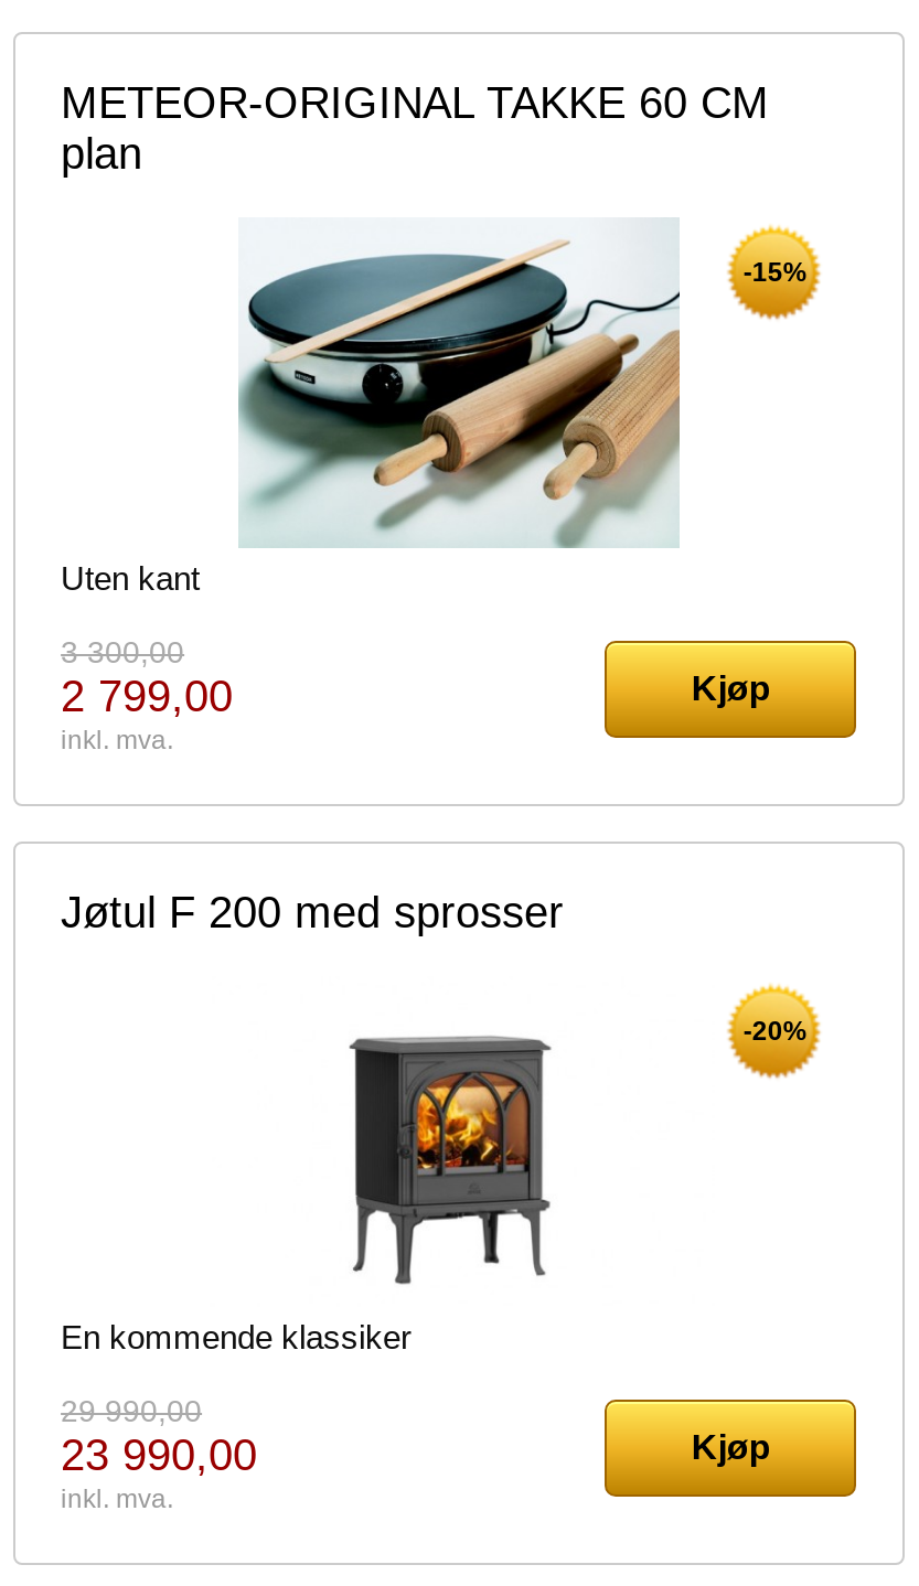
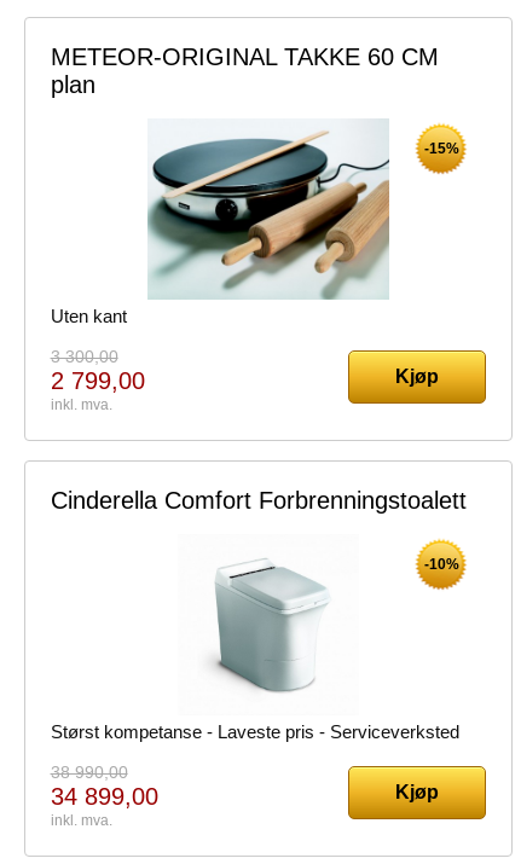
[61,889,564,937] Jøtul F 200 med sprosser -> [50,486,466,513] Cinderella Comfort Forbrenningstoalett
[743,1016,807,1047] -20% -> [424,556,459,573] -10%
[61,1036,560,1356] [image] | En kommende klassiker -> [50,567,459,742] [image] | Størst kompetanse - Laveste pris - Serviceverksted
[61,1393,257,1479] 29 990,00 | 23 990,00 -> [50,763,158,810] 38 990,00 | 34 899,00

